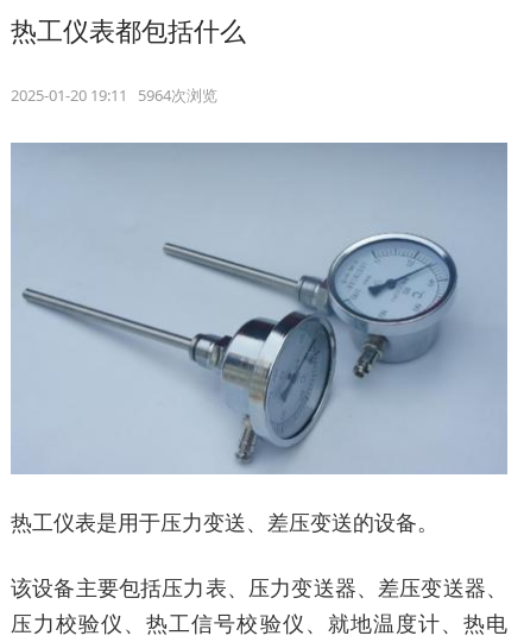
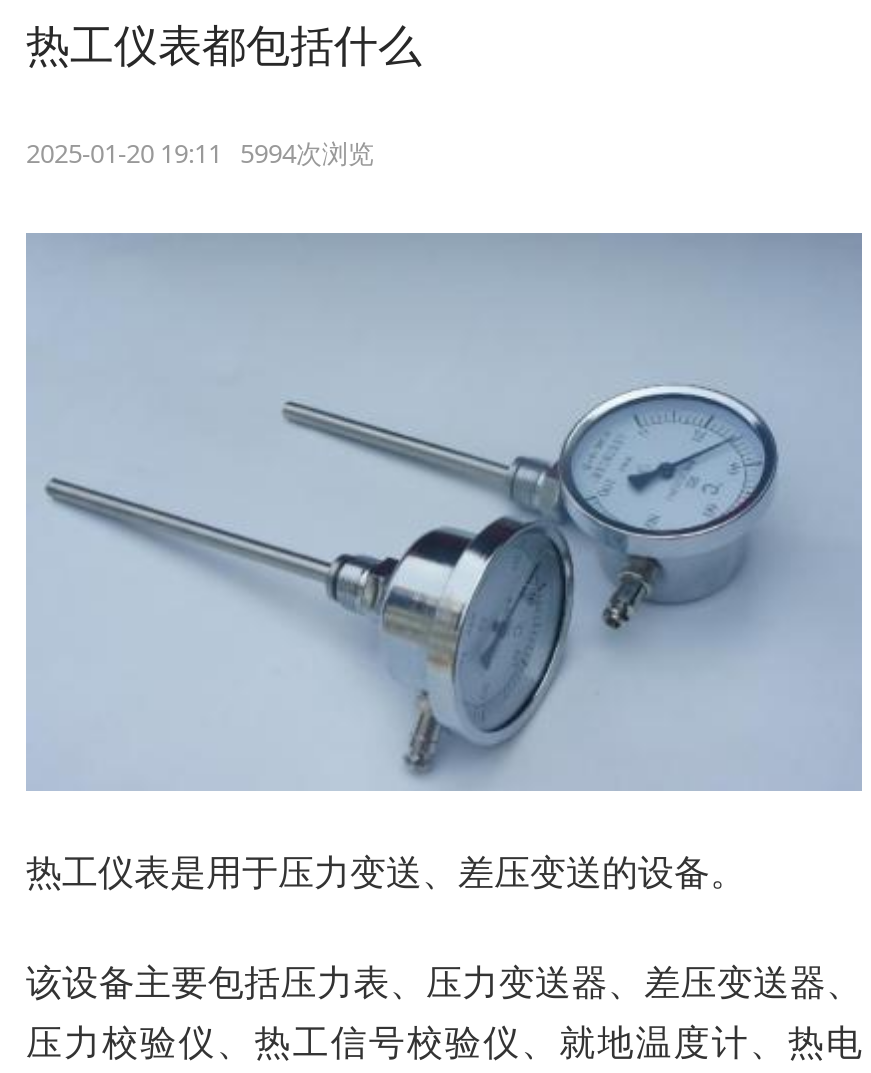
[11,84,217,106] 2025-01-20 19:11 5964次浏览 -> [26,135,374,171] 2025-01-20 19:11 5994次浏览

